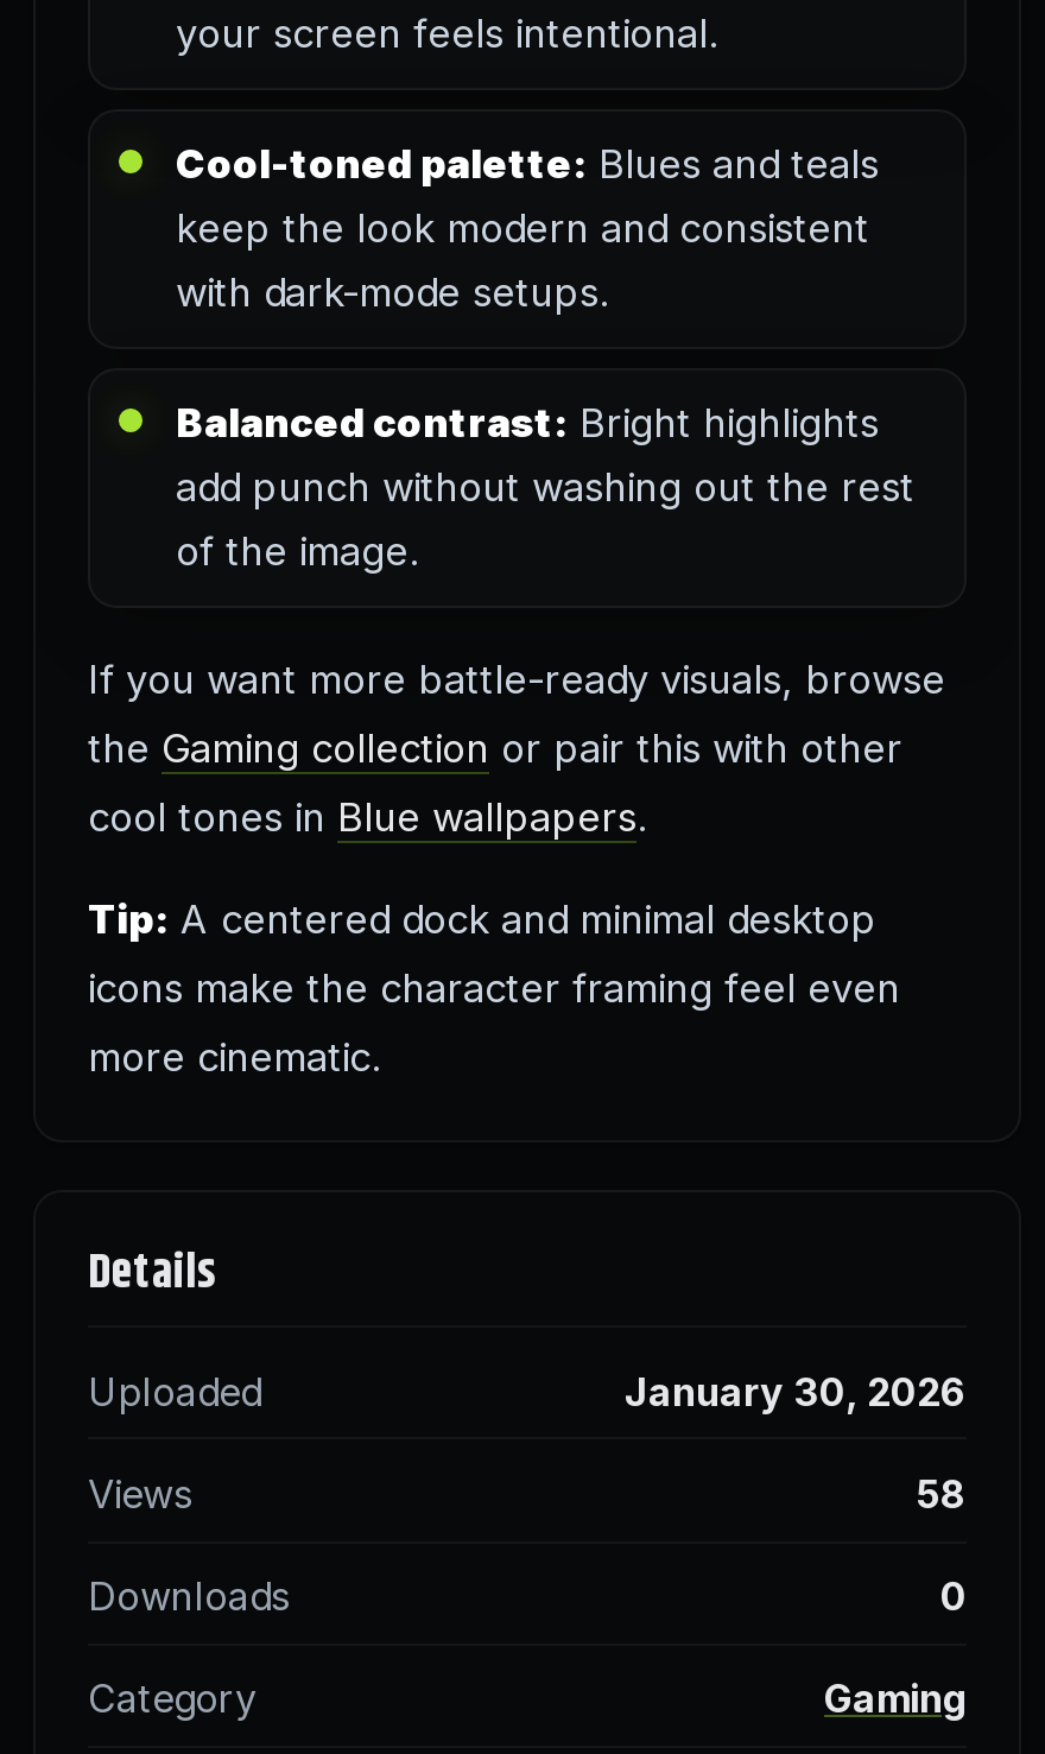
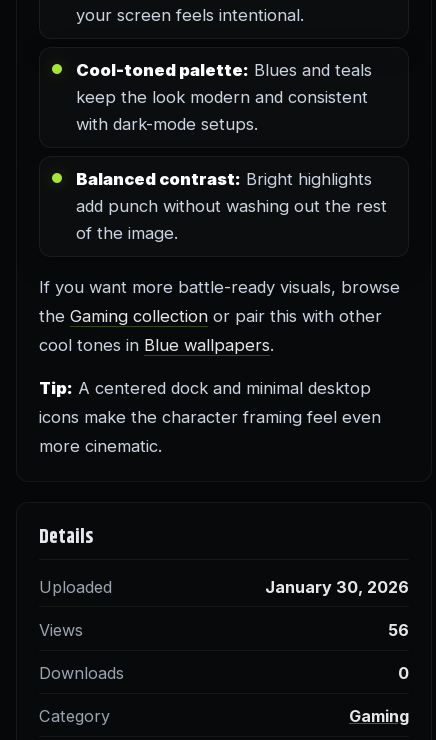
[917,1470,967,1517] 58 -> [388,620,409,640] 56

